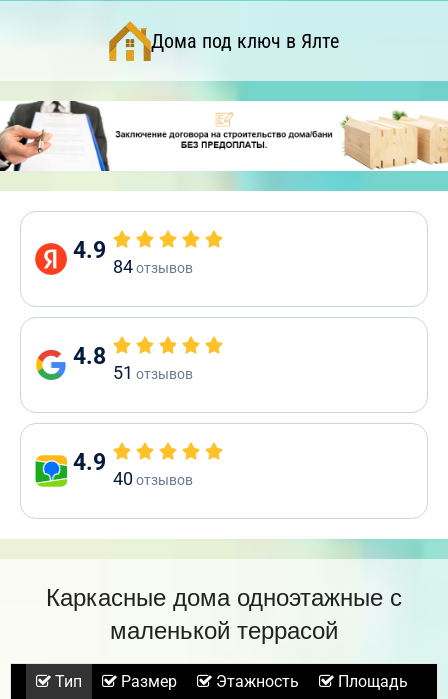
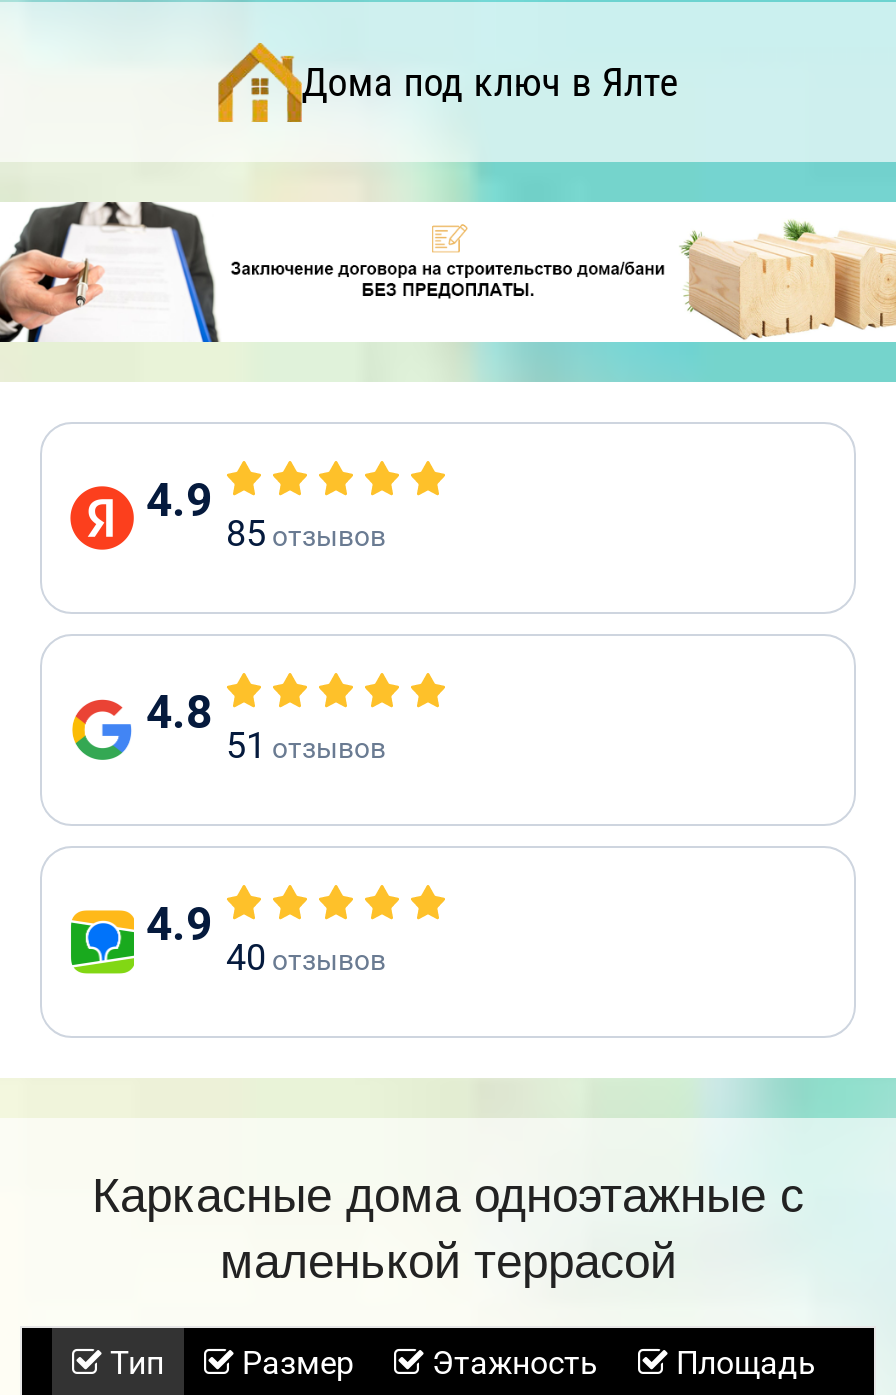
[113,256,193,277] 84 отзывов -> [226,512,386,554] 85 отзывов

